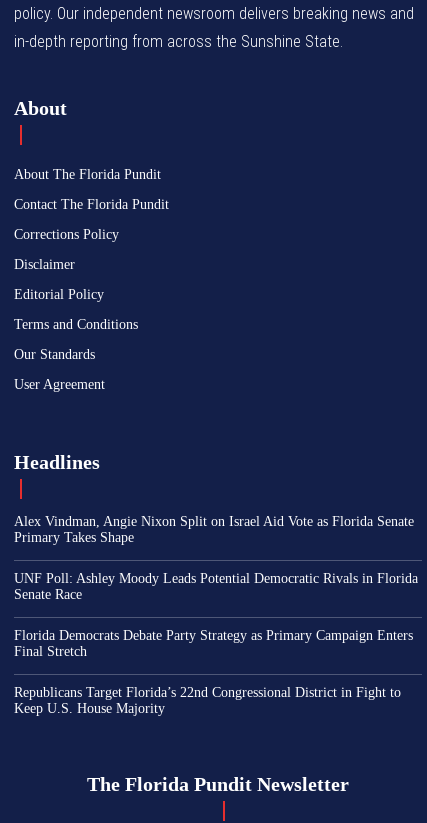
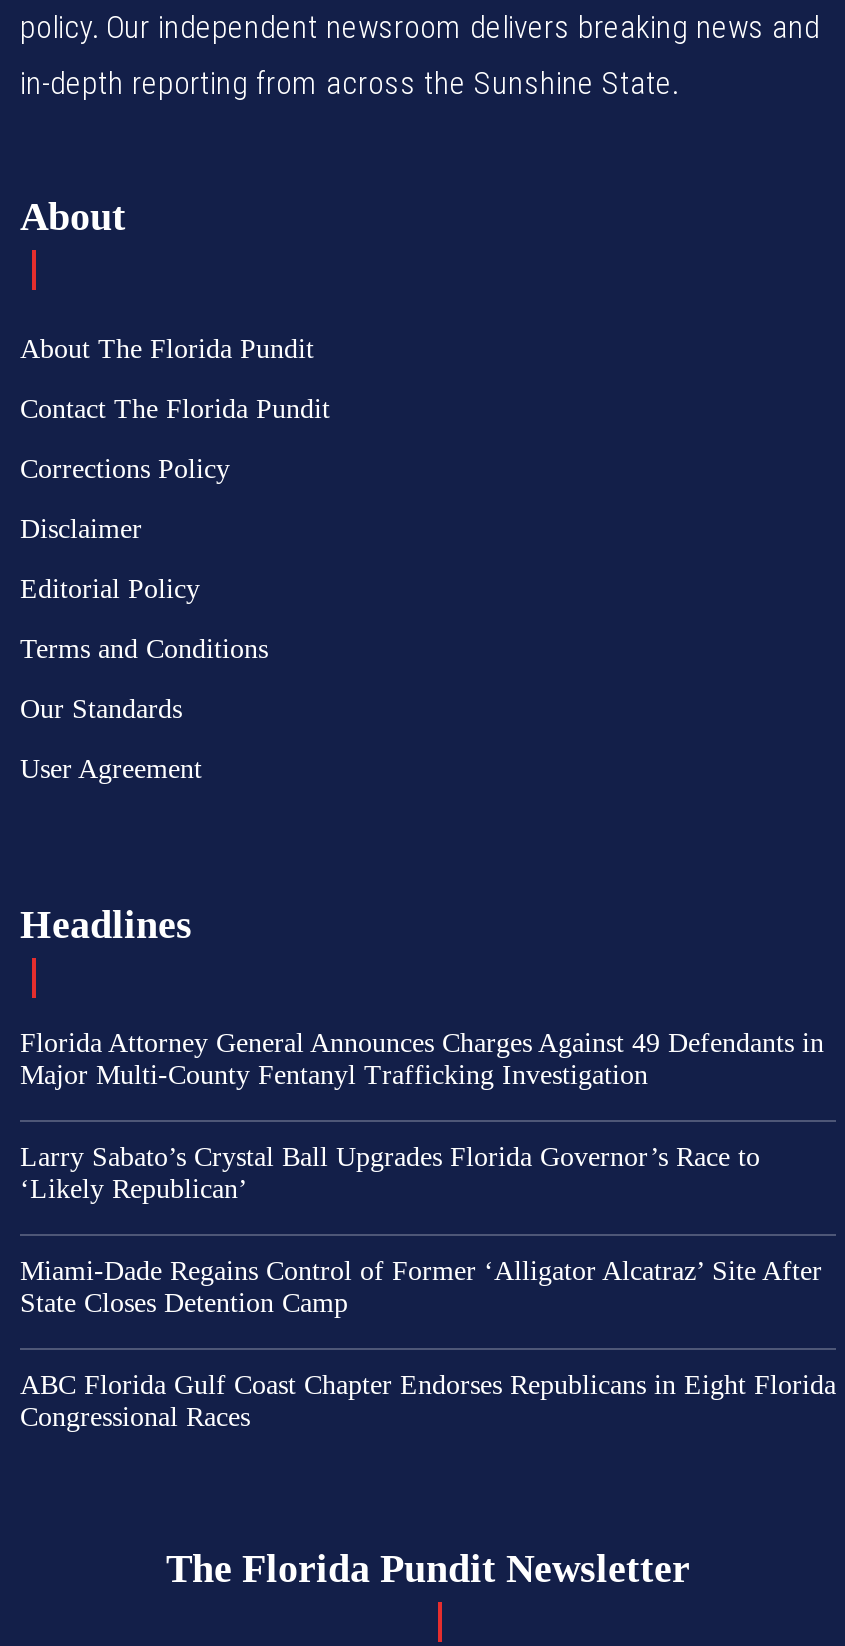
[14,514,414,545] Alex Vindman, Angie Nixon Split on Israel Aid Vote as Florida Senate | Primary Takes Shape -> [20,1029,824,1091] Florida Attorney General Announces Charges Against 49 Defendants in | Major Multi-County Fentanyl Trafficking Investigation
[14,571,418,602] UNF Poll: Ashley Moody Leads Potential Democratic Rivals in Florida | Senate Race -> [20,1143,760,1205] Larry Sabato’s Crystal Ball Upgrades Florida Governor’s Race to | ‘Likely Republican’
[14,628,413,659] Florida Democrats Debate Party Strategy as Primary Campaign Enters | Final Stretch -> [20,1257,822,1319] Miami-Dade Regains Control of Former ‘Alligator Alcatraz’ Site After | State Closes Detention Camp
[14,685,401,716] Republicans Target Florida’s 22nd Congressional District in Fight to | Keep U.S. House Majority -> [20,1371,836,1433] ABC Florida Gulf Coast Chapter Endorses Republicans in Eight Florida | Congressional Races

